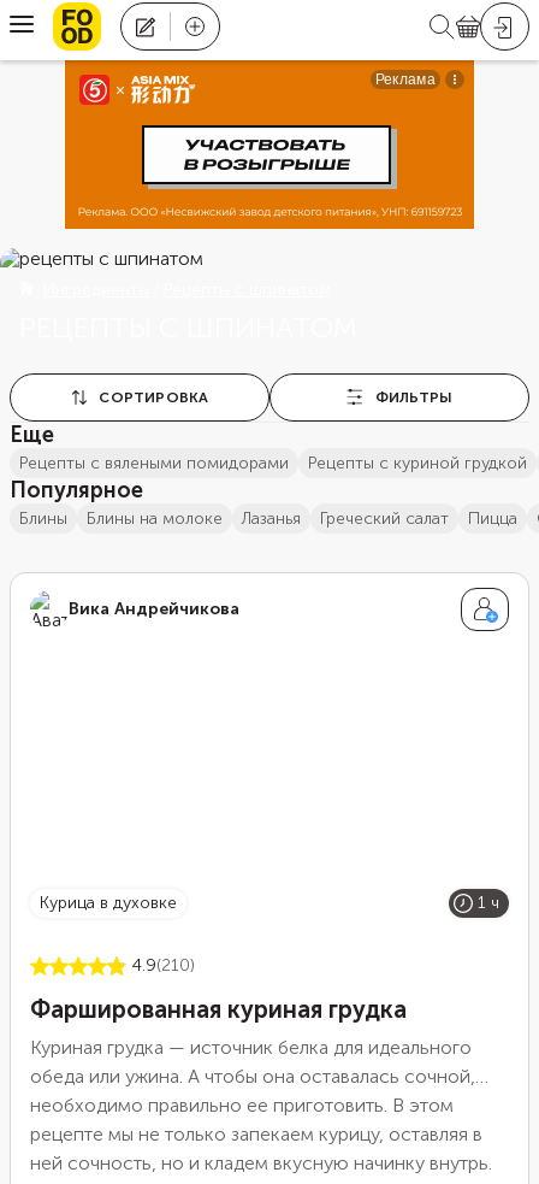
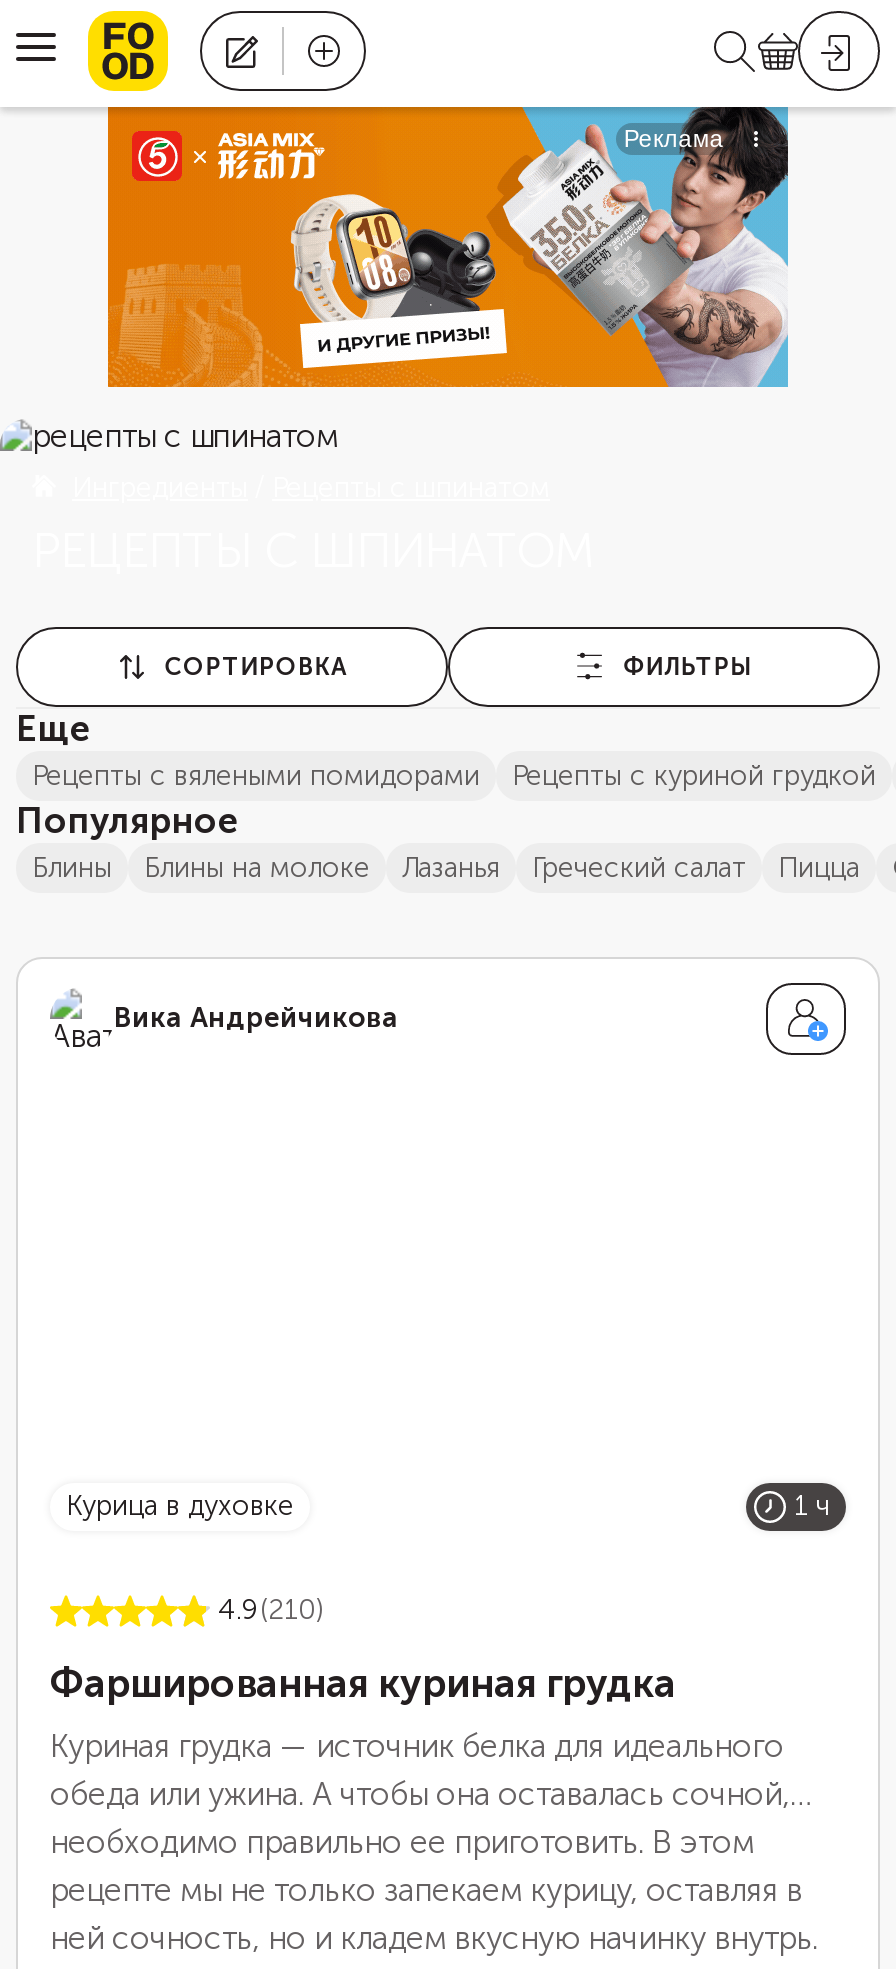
[73,59,475,230] [image] -> [120,105,790,389] [image]

